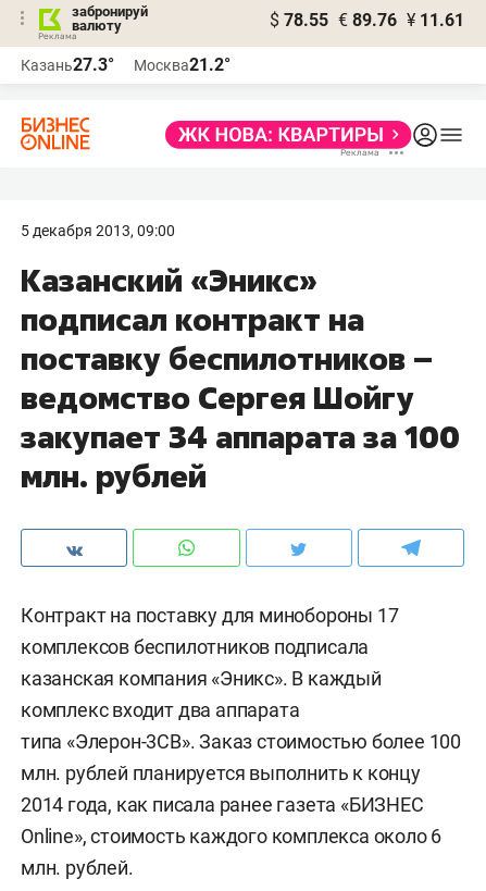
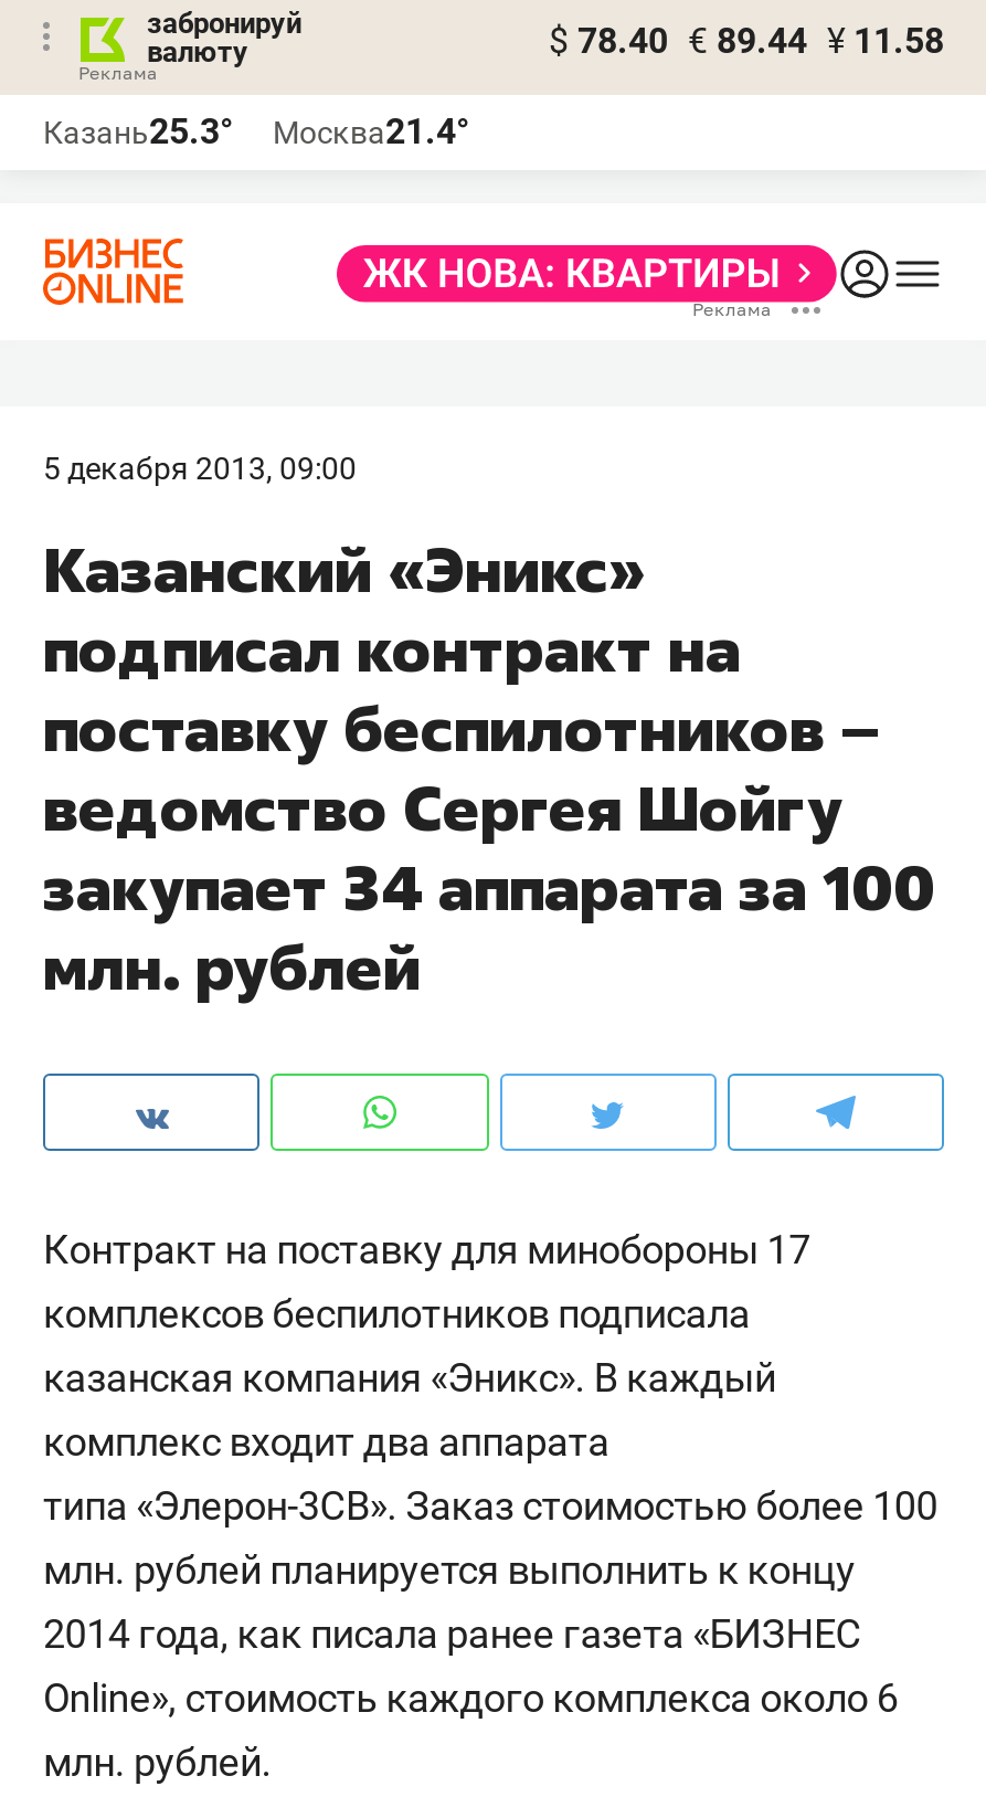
[270,10,464,30] $ 78.55 € 89.76 ¥ 11.61 -> [549,20,944,62] $ 78.40 € 89.44 ¥ 11.58
[21,54,114,75] Казань27.3° -> [43,110,233,152] Казань25.3°
[134,54,230,75] Москва21.2° -> [273,110,469,152] Москва21.4°

